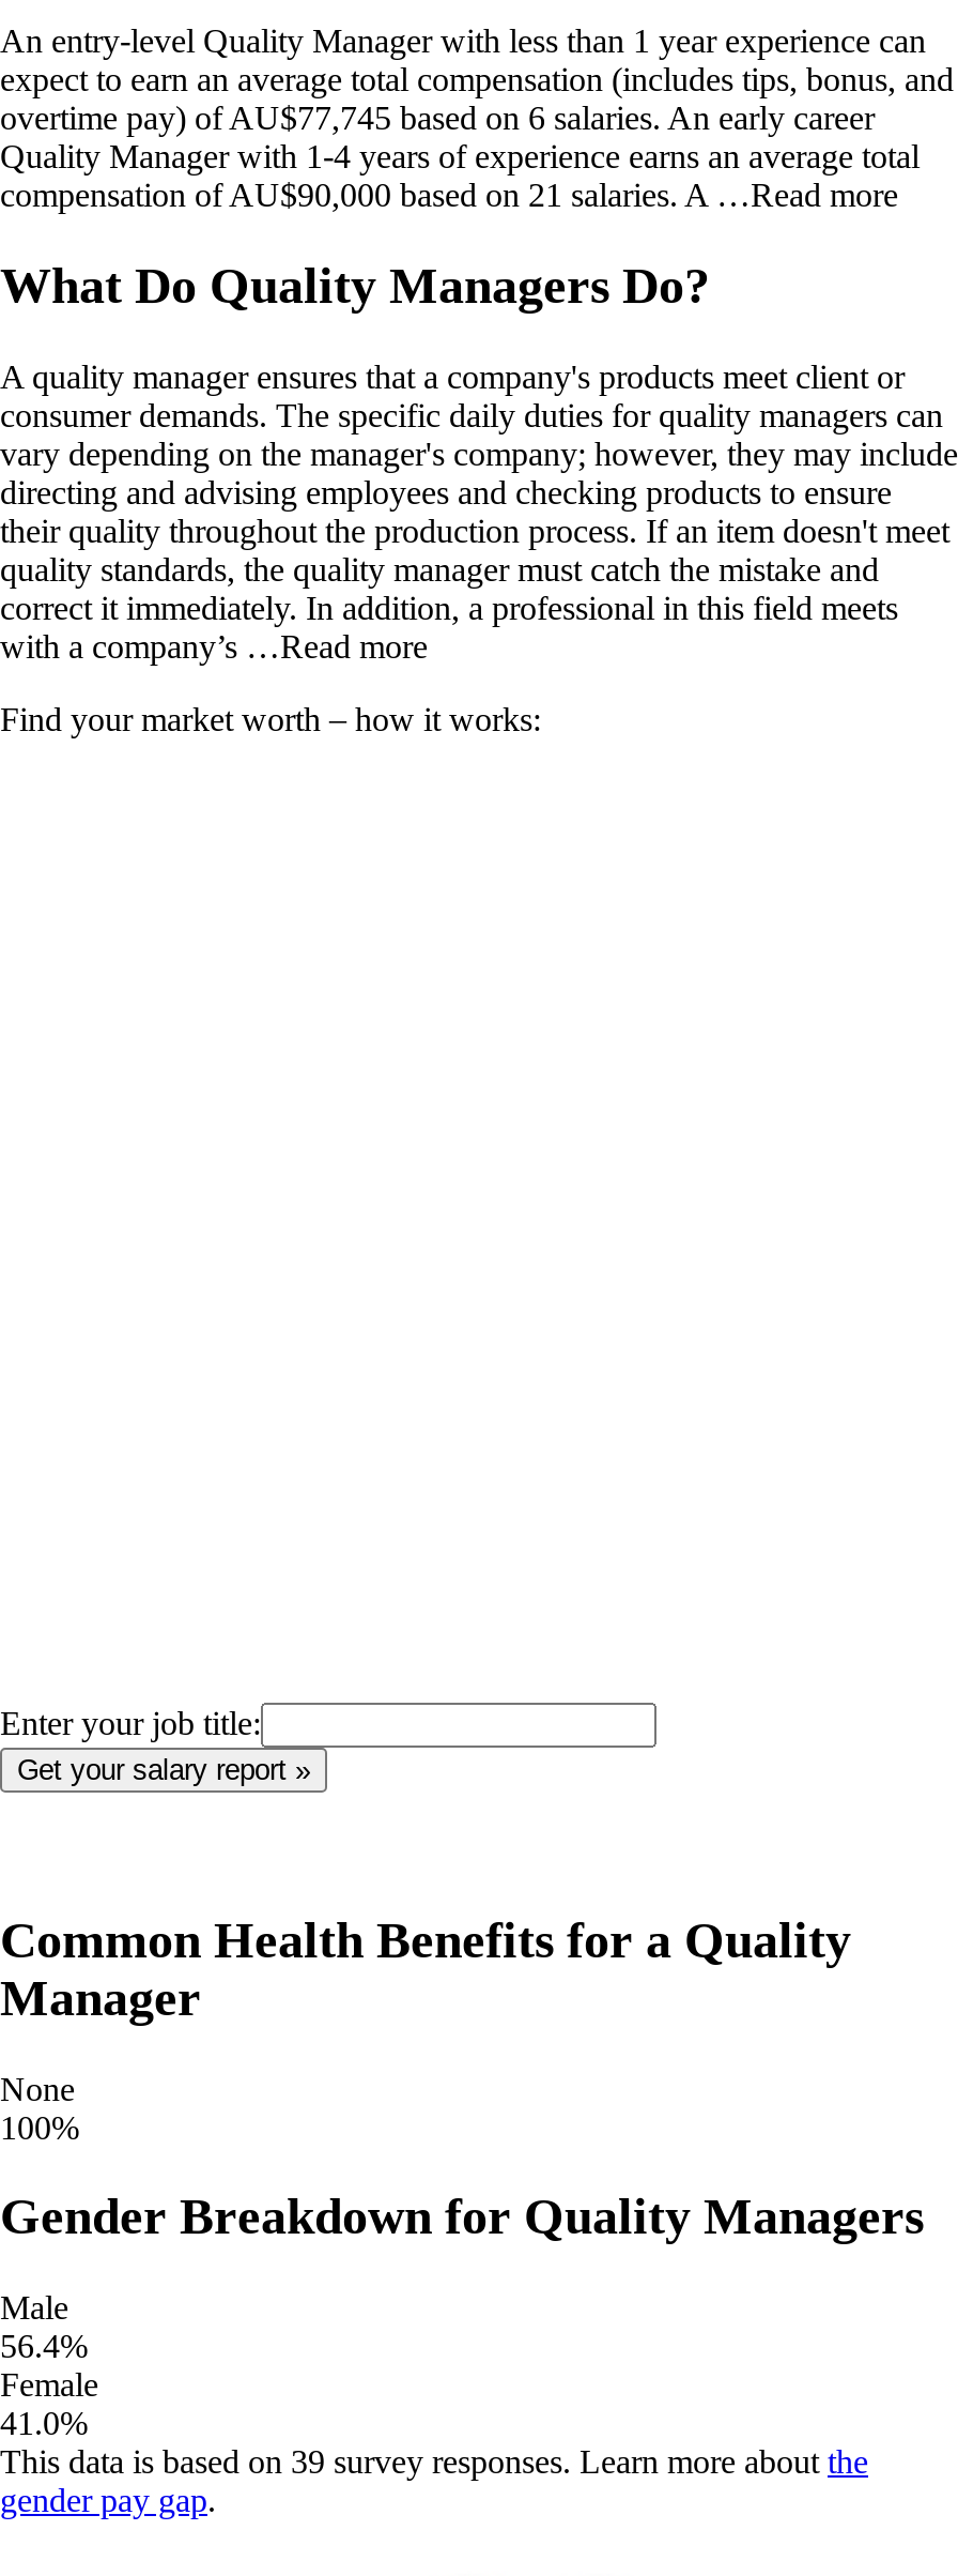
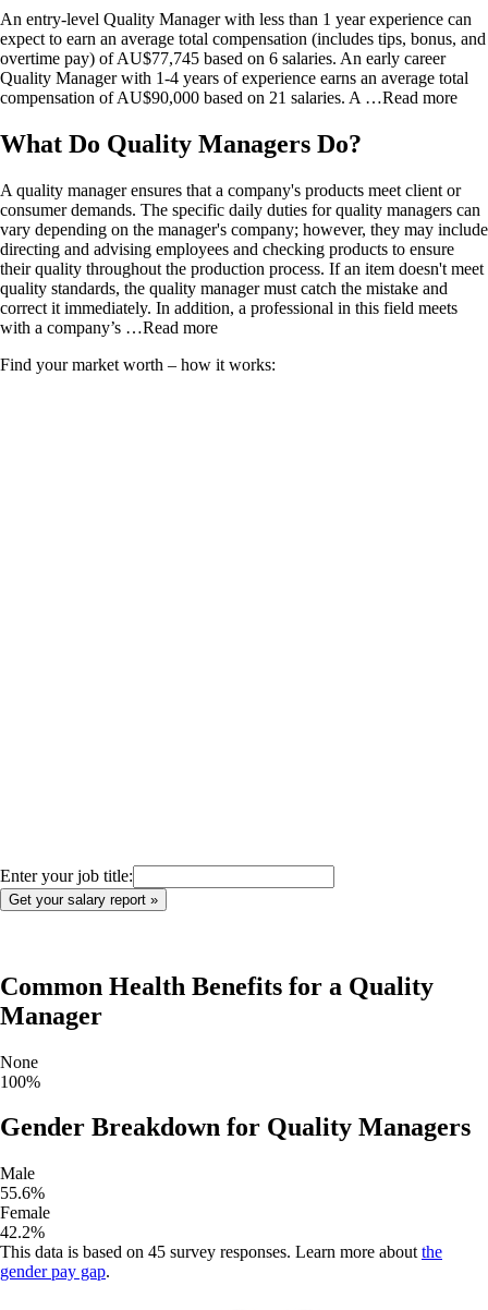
[0,2328,88,2365] 56.4% -> [0,1184,45,1202] 55.6%
[0,2405,88,2442] 41.0% -> [0,1223,45,1242] 42.2%
[0,2444,868,2480] This data is based on 39 survey responses. Learn more about the -> [0,1243,442,1261] This data is based on 45 survey responses. Learn more about the

